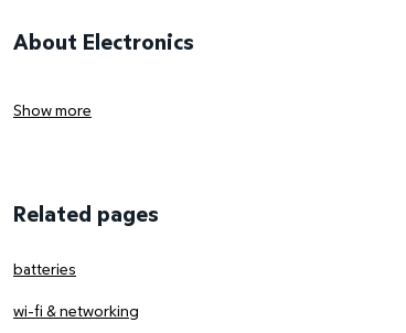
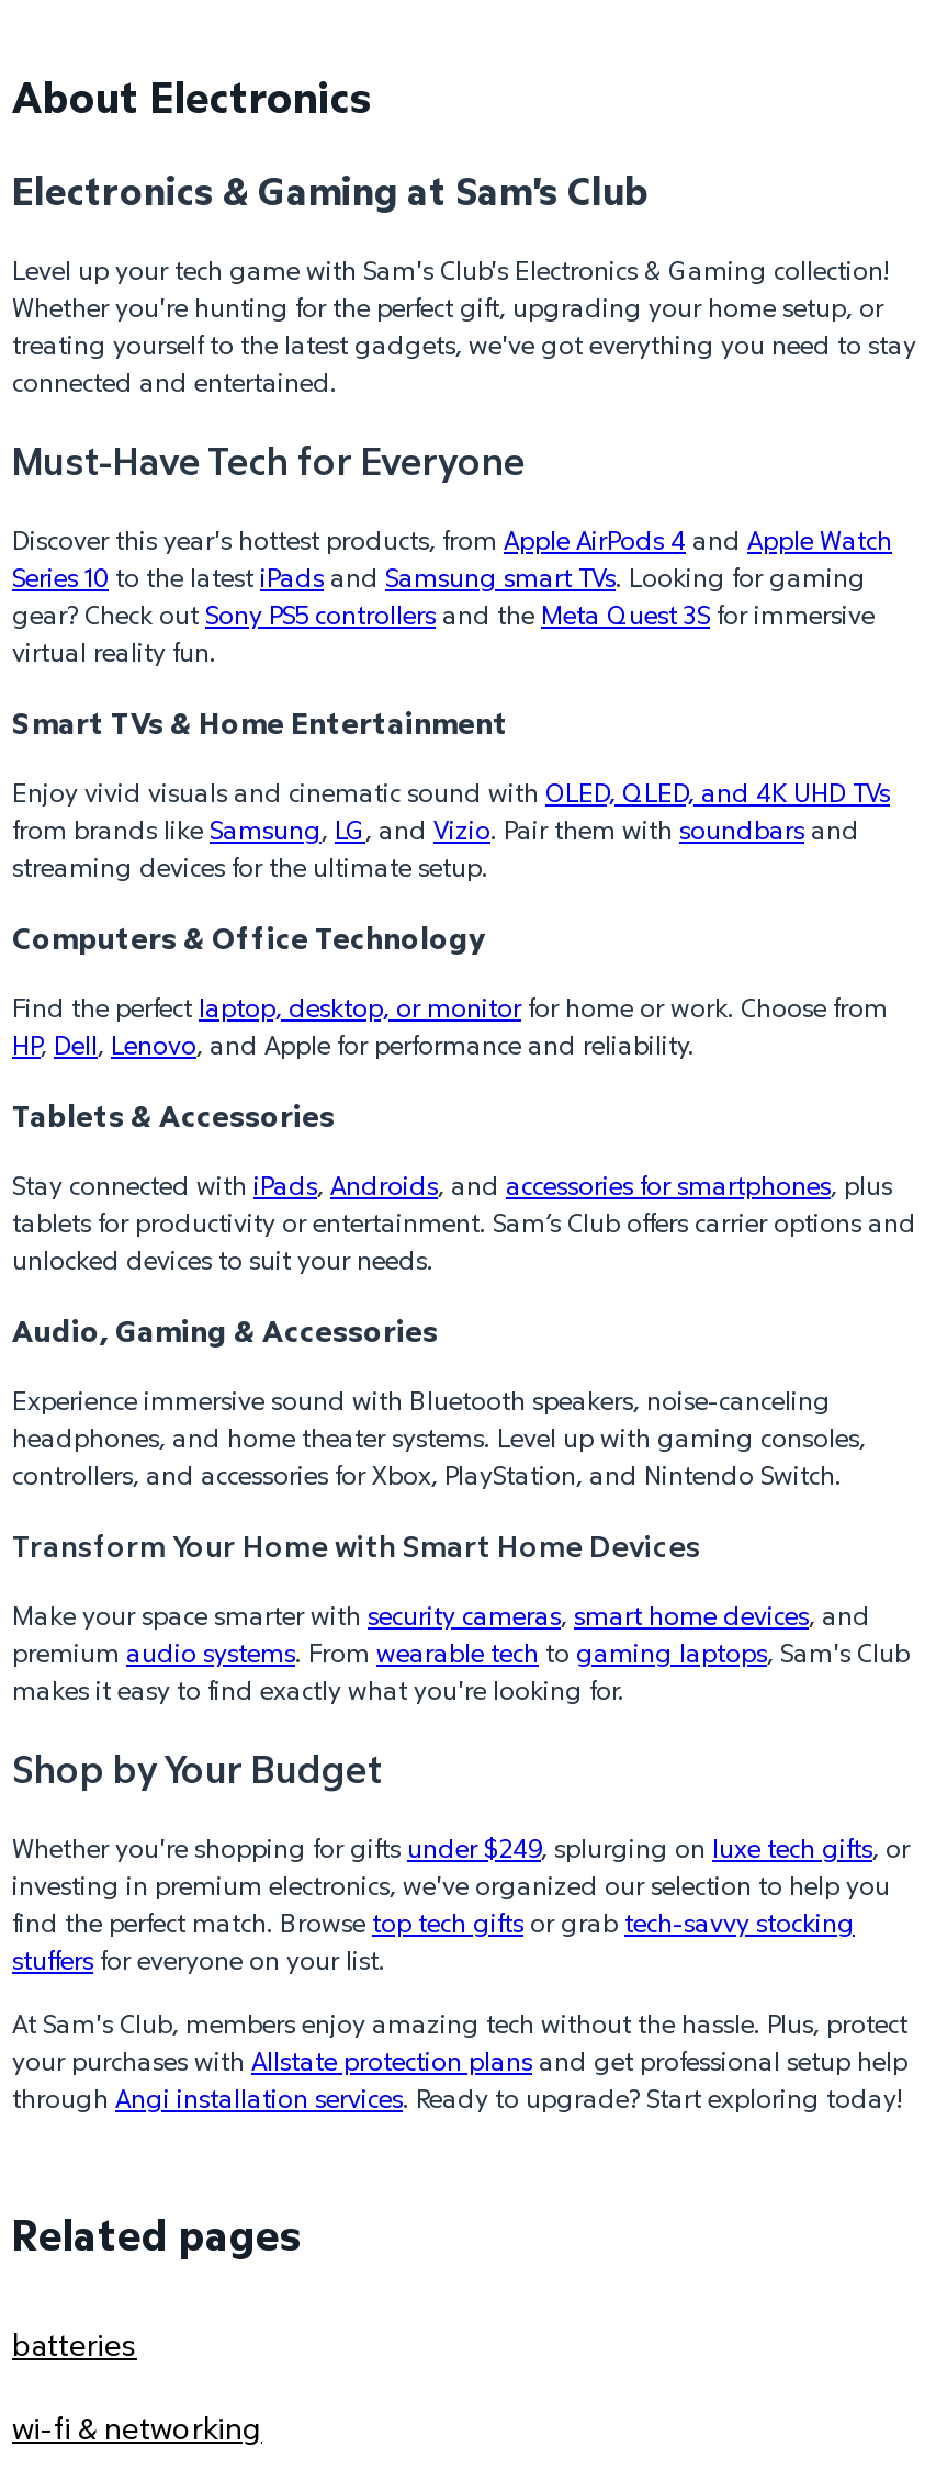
[13,100,92,121] Show more -> [12,163,916,2117] Electronics & Gaming at Sam's Club | Level up your tech game with Sam's Club's Electronics & Gaming collection! | Whether you're hunting for the perfect gift, upgrading your home setup, or | treating yourself to the latest gadgets, we've got everything you need to stay | connected and entertained. | Must-Have Tech for Everyone | Discover this year's hottest products, from Apple AirPods 4 and Apple Watch | Series 10 to the latest iPads and Samsung smart TVs. Looking for gaming | gear? Check out Sony PS5 controllers and the Meta Quest 3S for immersive | virtual reality fun. | Smart TVs & Home Entertainment | Enjoy vivid visuals and cinematic sound with OLED, QLED, and 4K UHD TVs | from brands like Samsung, LG, and Vizio. Pair them with soundbars and | streaming devices for the ultimate setup. | Computers & Office Technology | Find the perfect laptop, desktop, or monitor for home or work. Choose from | HP, Dell, Lenovo, and Apple for performance and reliability. | Tablets & Accessories | Stay connected with iPads, Androids, and accessories for smartphones, plus | tablets for productivity or entertainment. Sam’s Club offers carrier options and | unlocked devices to suit your needs. | Audio, Gaming & Accessories | Experience immersive sound with Bluetooth speakers, noise-canceling | headphones, and home theater systems. Level up with gaming consoles, | controllers, and accessories for Xbox, PlayStation, and Nintendo Switch. | Transform Your Home with Smart Home Devices | Make your space smarter with security cameras, smart home devices, and | premium audio systems. From wearable tech to gaming laptops, Sam's Club | makes it easy to find exactly what you're looking for. | Shop by Your Budget | Whether you're shopping for gifts under $249, splurging on luxe tech gifts, or | investing in premium electronics, we've organized our selection to help you | find the perfect match. Browse top tech gifts or grab tech-savvy stocking | stuffers for everyone on your list. | At Sam's Club, members enjoy amazing tech without the hassle. Plus, protect | your purchases with Allstate protection plans and get professional setup help | through Angi installation services. Ready to upgrade? Start exploring today!

